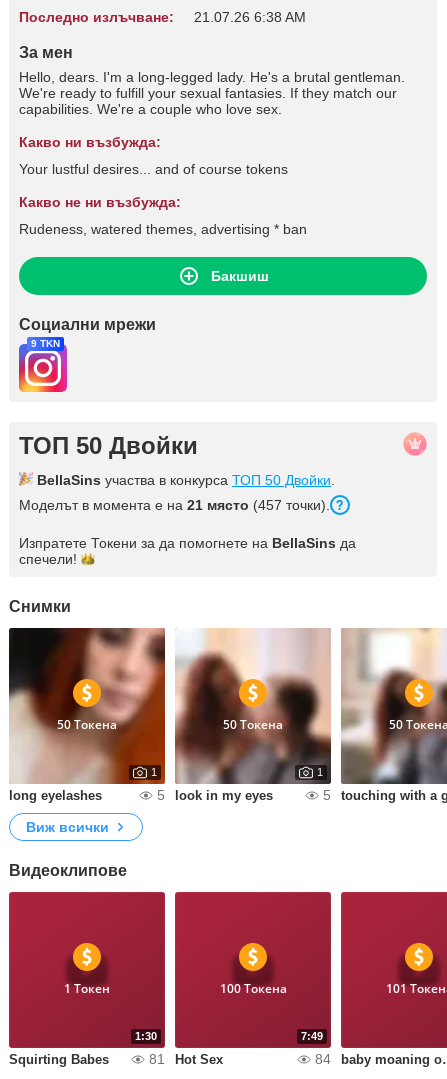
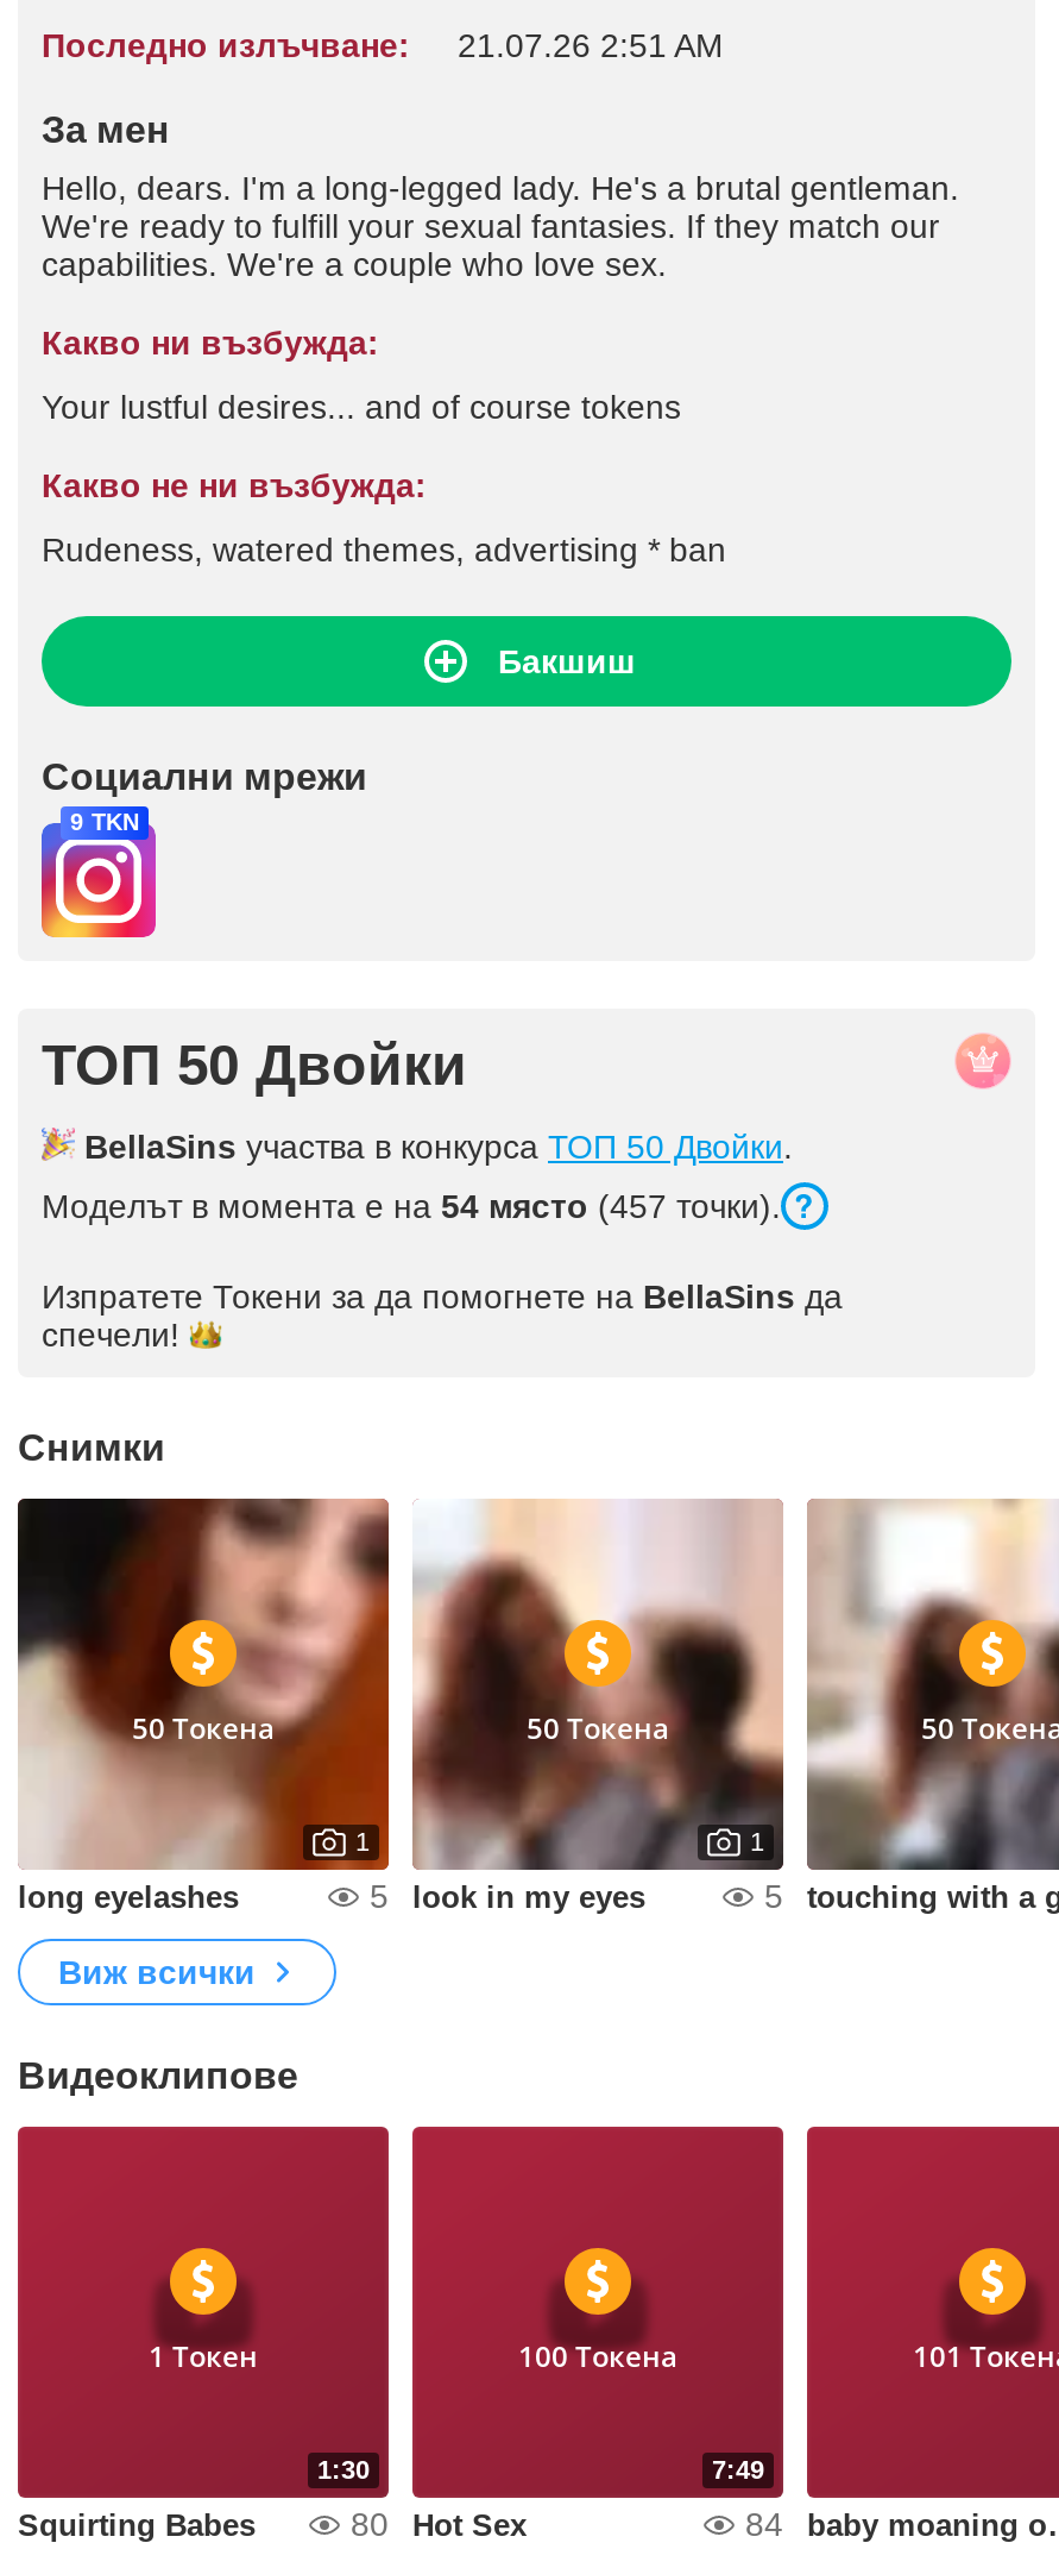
[19,9,306,25] Последно излъчване: 21.07.26 6:38 AM -> [42,26,724,64] Последно излъчване: 21.07.26 2:51 AM
[19,497,330,513] Моделът в момента е на 21 място (457 точки). -> [42,1187,781,1225] Моделът в момента е на 54 място (457 точки).
[149,1051,223,1067] 81 Hot Sex -> [351,2505,527,2543] 80 Hot Sex

